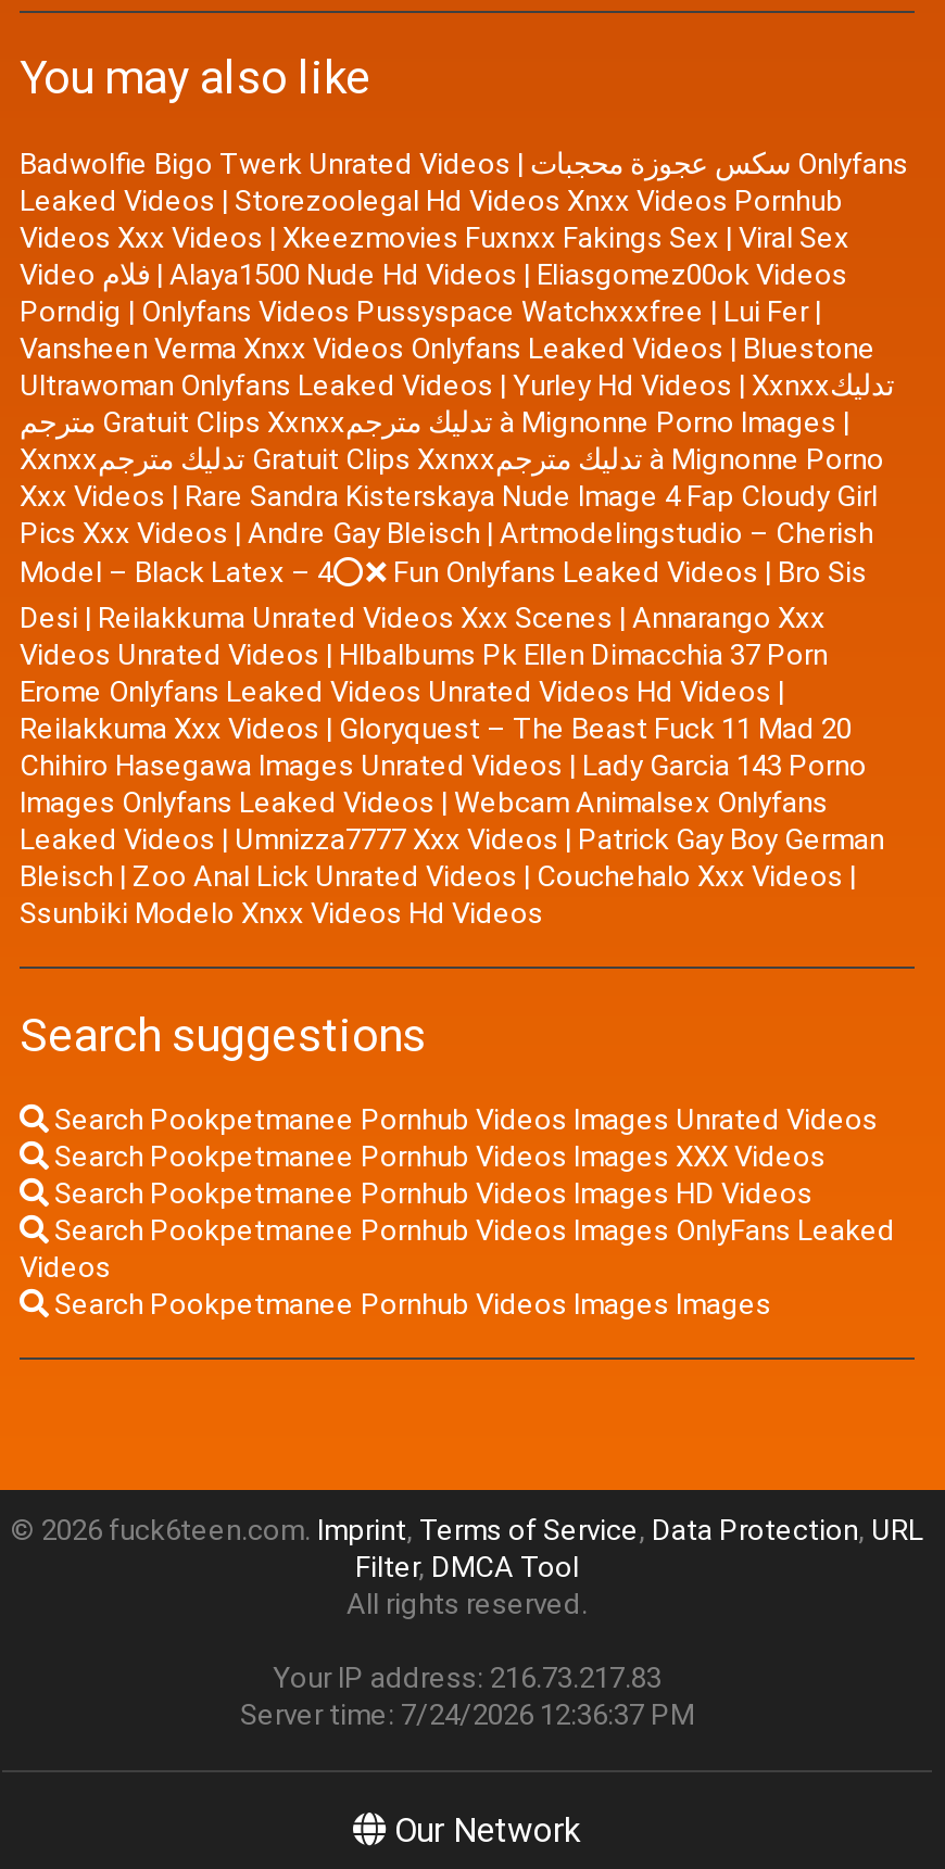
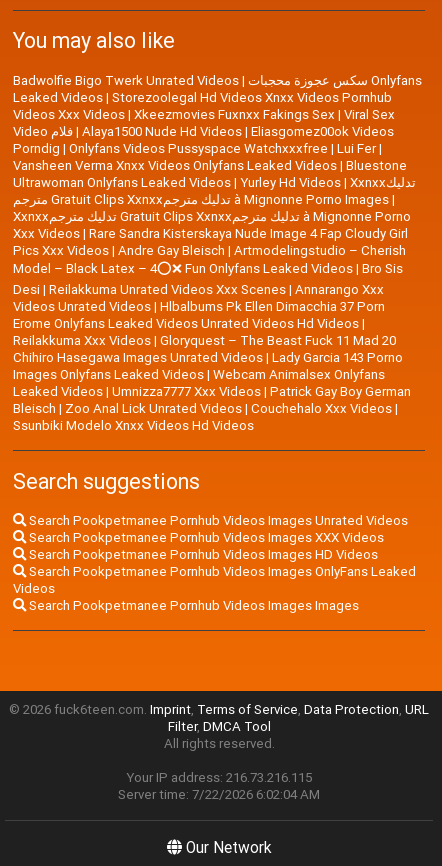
[273,1660,661,1697] Your IP address: 216.73.217.83 -> [126,769,312,786] Your IP address: 216.73.216.115
[240,1697,694,1734] Server time: 7/24/2026 12:36:37 PM -> [118,786,320,803] Server time: 7/22/2026 6:02:04 AM

